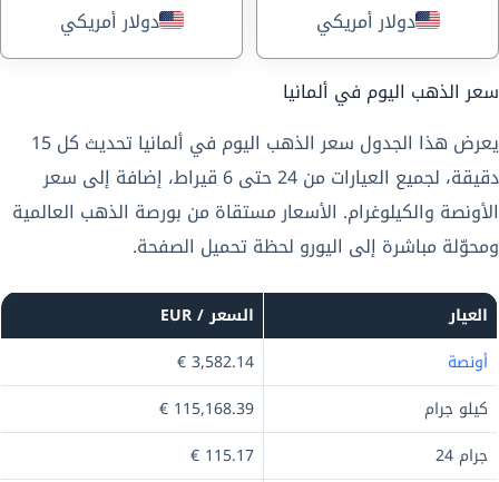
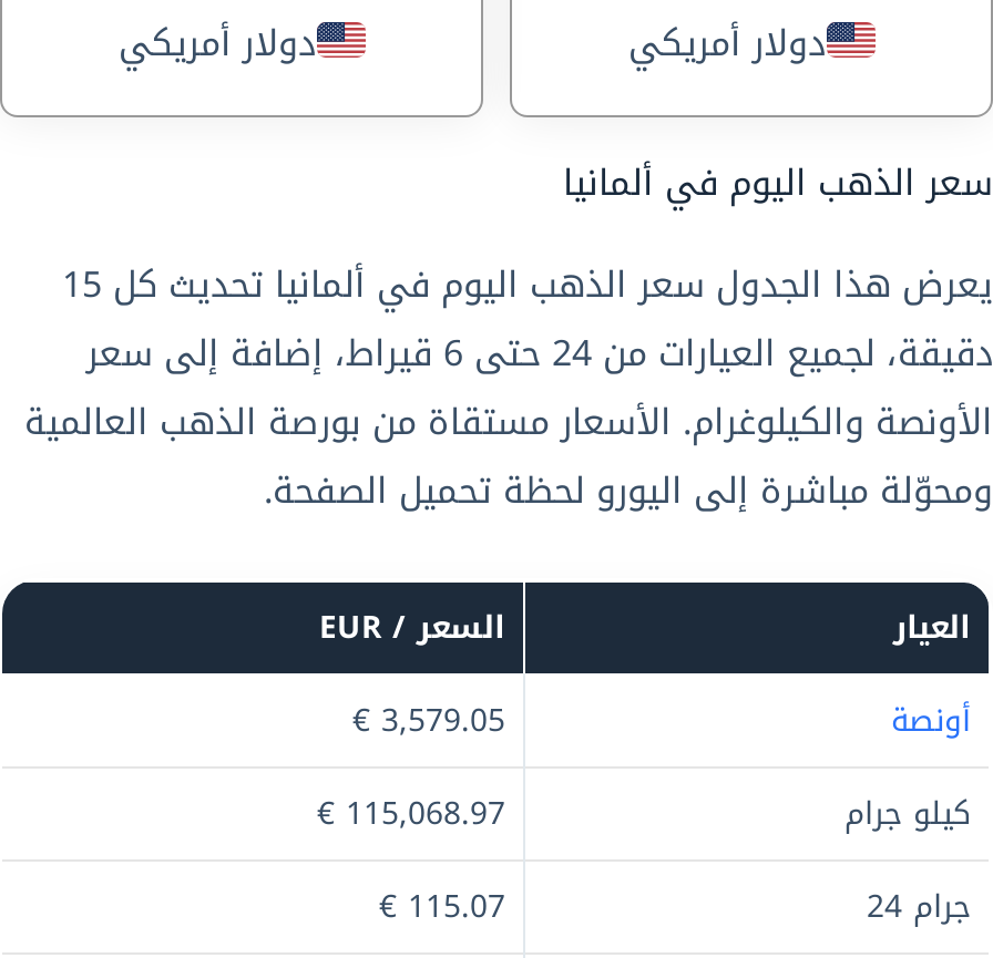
[192,347,254,377] 3,582.14 € -> [381,691,505,750] 3,579.05 €
[174,394,254,424] 115,168.39 € -> [346,784,505,843] 115,068.97 €
[205,441,254,471] 115.17 € -> [408,877,505,937] 115.07 €

